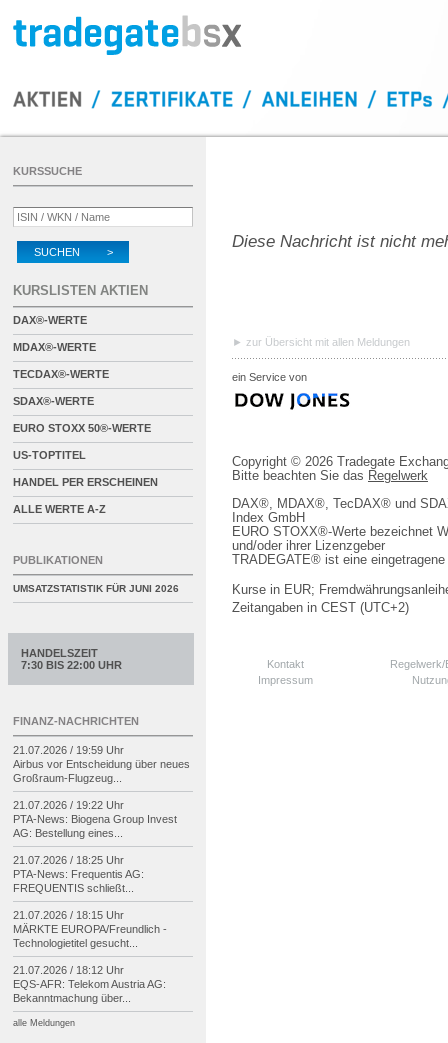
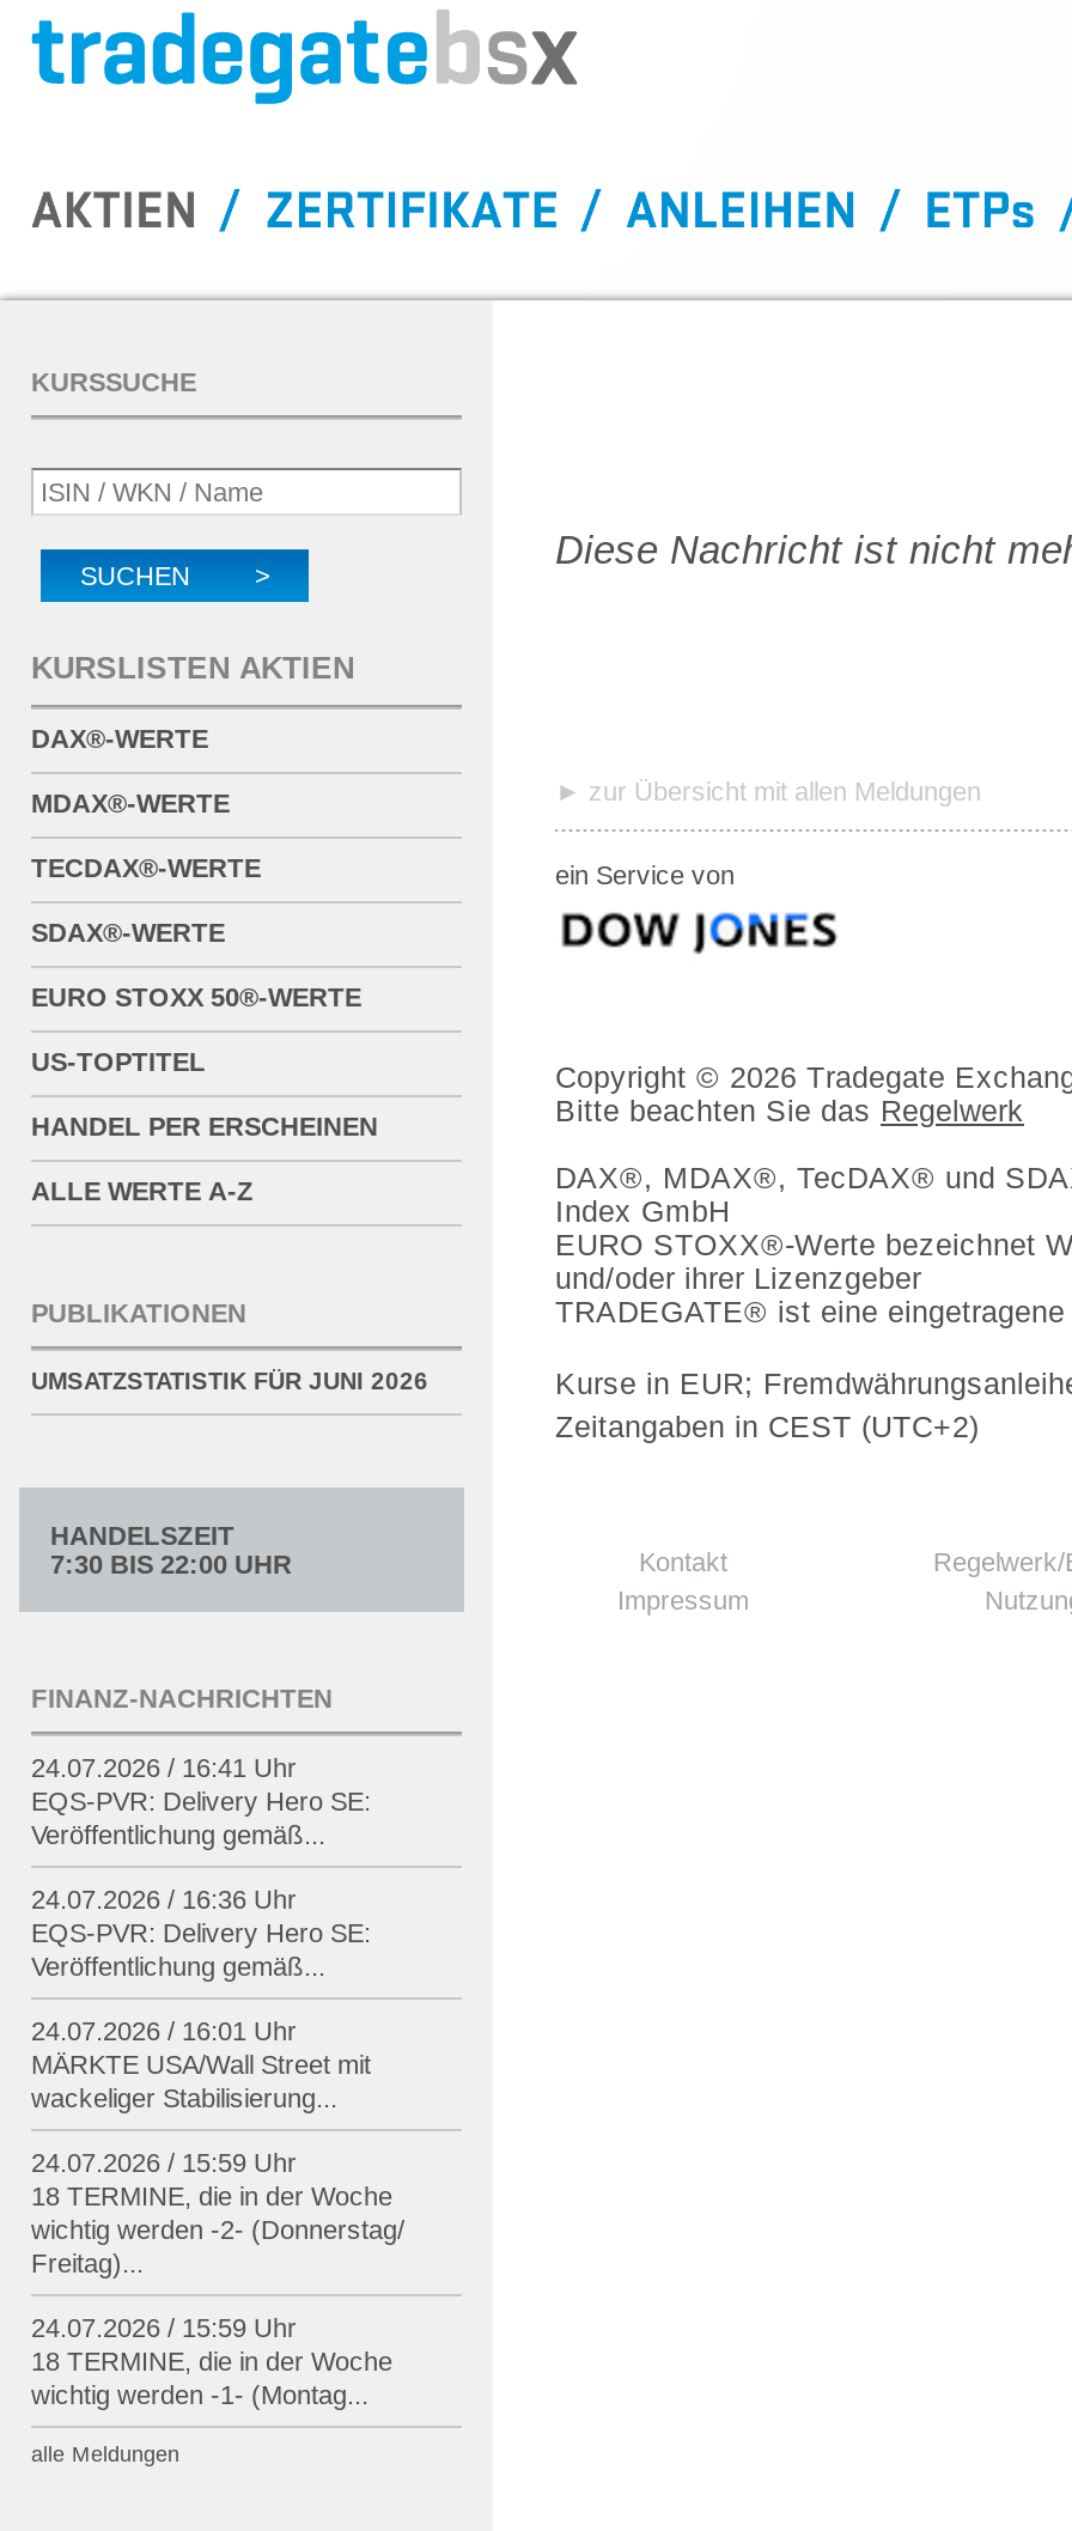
[13,744,190,784] 21.07.2026 / 19:59 Uhr | Airbus vor Entscheidung über neues | Großraum-Flugzeug... -> [31,1753,371,1849] 24.07.2026 / 16:41 Uhr | EQS-PVR: Delivery Hero SE: | Veröffentlichung gemäß...
[13,799,177,839] 21.07.2026 / 19:22 Uhr | PTA-News: Biogena Group Invest | AG: Bestellung eines... -> [31,1885,371,1981] 24.07.2026 / 16:36 Uhr | EQS-PVR: Delivery Hero SE: | Veröffentlichung gemäß...
[13,854,144,894] 21.07.2026 / 18:25 Uhr | PTA-News: Frequentis AG: | FREQUENTIS schließt... -> [31,2016,371,2112] 24.07.2026 / 16:01 Uhr | MÄRKTE USA/Wall Street mit | wackeliger Stabilisierung...
[13,909,167,949] 21.07.2026 / 18:15 Uhr | MÄRKTE EUROPA/Freundlich - | Technologietitel gesucht... -> [31,2148,404,2277] 24.07.2026 / 15:59 Uhr | 18 TERMINE, die in der Woche | wichtig werden -2- (Donnerstag/ | Freitag)...
[13,964,166,1004] 21.07.2026 / 18:12 Uhr | EQS-AFR: Telekom Austria AG: | Bekanntmachung über... -> [31,2313,392,2409] 24.07.2026 / 15:59 Uhr | 18 TERMINE, die in der Woche | wichtig werden -1- (Montag...

